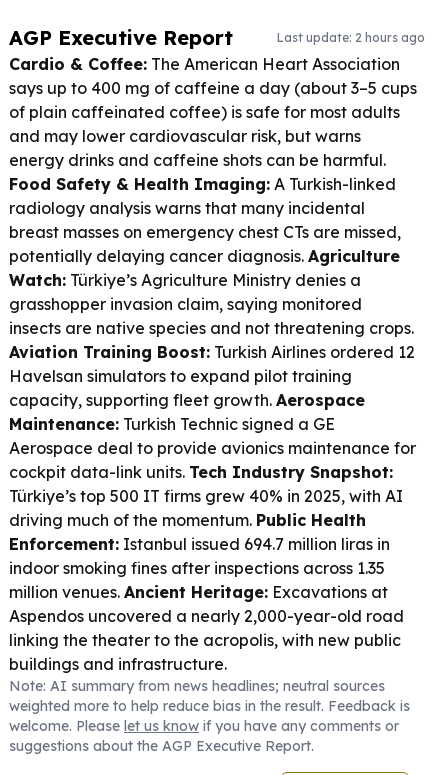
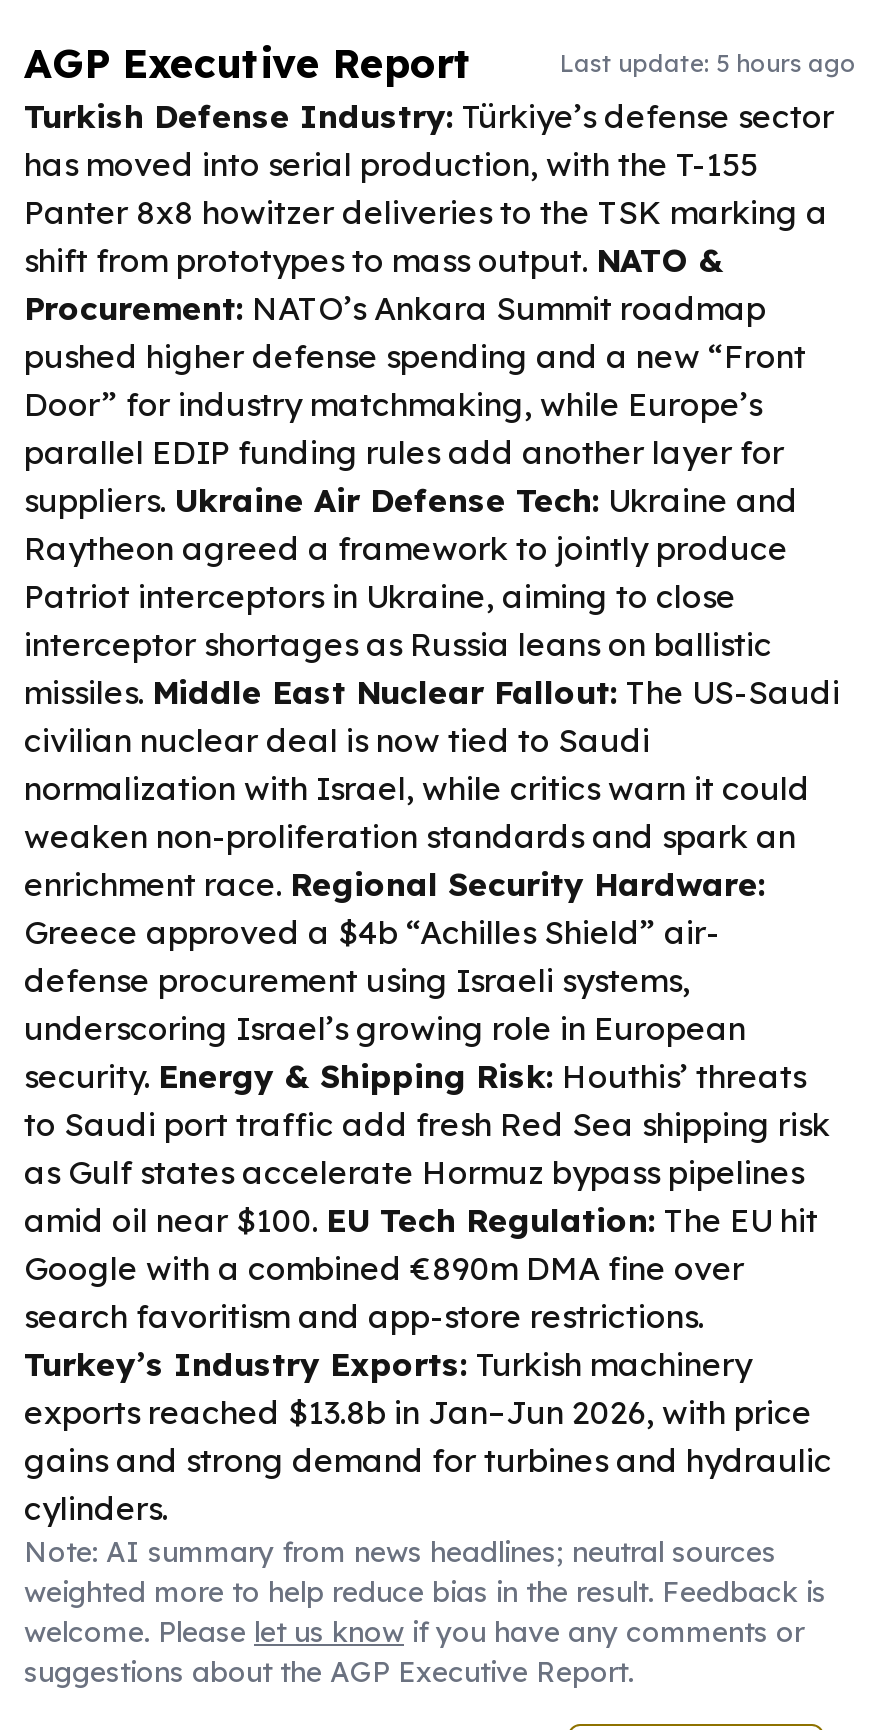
[9,30,425,674] Last update: 2 hours ago | Cardio & Coffee: The American Heart Association | says up to 400 mg of caffeine a day (about 3–5 cups | of plain caffeinated coffee) is safe for most adults | and may lower cardiovascular risk, but warns | energy drinks and caffeine shots can be harmful. | Food Safety & Health Imaging: A Turkish-linked | radiology analysis warns that many incidental | breast masses on emergency chest CTs are missed, | potentially delaying cancer diagnosis. Agriculture | Watch: Türkiye’s Agriculture Ministry denies a | grasshopper invasion claim, saying monitored | insects are native species and not threatening crops. | Aviation Training Boost: Turkish Airlines ordered 12 | Havelsan simulators to expand pilot training | capacity, supporting fleet growth. Aerospace | Maintenance: Turkish Technic signed a GE | Aerospace deal to provide avionics maintenance for | cockpit data-link units. Tech Industry Snapshot: | Türkiye’s top 500 IT firms grew 40% in 2025, with AI | driving much of the momentum. Public Health | Enforcement: Istanbul issued 694.7 million liras in | indoor smoking fines after inspections across 1.35 | million venues. Ancient Heritage: Excavations at | Aspendos uncovered a nearly 2,000-year-old road | linking the theater to the acropolis, with new public | buildings and infrastructure. -> [24,48,856,1528] Last update: 5 hours ago | Turkish Defense Industry: Türkiye’s defense sector | has moved into serial production, with the T-155 | Panter 8x8 howitzer deliveries to the TSK marking a | shift from prototypes to mass output. NATO & | Procurement: NATO’s Ankara Summit roadmap | pushed higher defense spending and a new “Front | Door” for industry matchmaking, while Europe’s | parallel EDIP funding rules add another layer for | suppliers. Ukraine Air Defense Tech: Ukraine and | Raytheon agreed a framework to jointly produce | Patriot interceptors in Ukraine, aiming to close | interceptor shortages as Russia leans on ballistic | missiles. Middle East Nuclear Fallout: The US-Saudi | civilian nuclear deal is now tied to Saudi | normalization with Israel, while critics warn it could | weaken non-proliferation standards and spark an | enrichment race. Regional Security Hardware: | Greece approved a $4b “Achilles Shield” air- | defense procurement using Israeli systems, | underscoring Israel’s growing role in European | security. Energy & Shipping Risk: Houthis’ threats | to Saudi port traffic add fresh Red Sea shipping risk | as Gulf states accelerate Hormuz bypass pipelines | amid oil near $100. EU Tech Regulation: The EU hit | Google with a combined €890m DMA fine over | search favoritism and app-store restrictions. | Turkey’s Industry Exports: Turkish machinery | exports reached $13.8b in Jan–Jun 2026, with price | gains and strong demand for turbines and hydraulic | cylinders.

